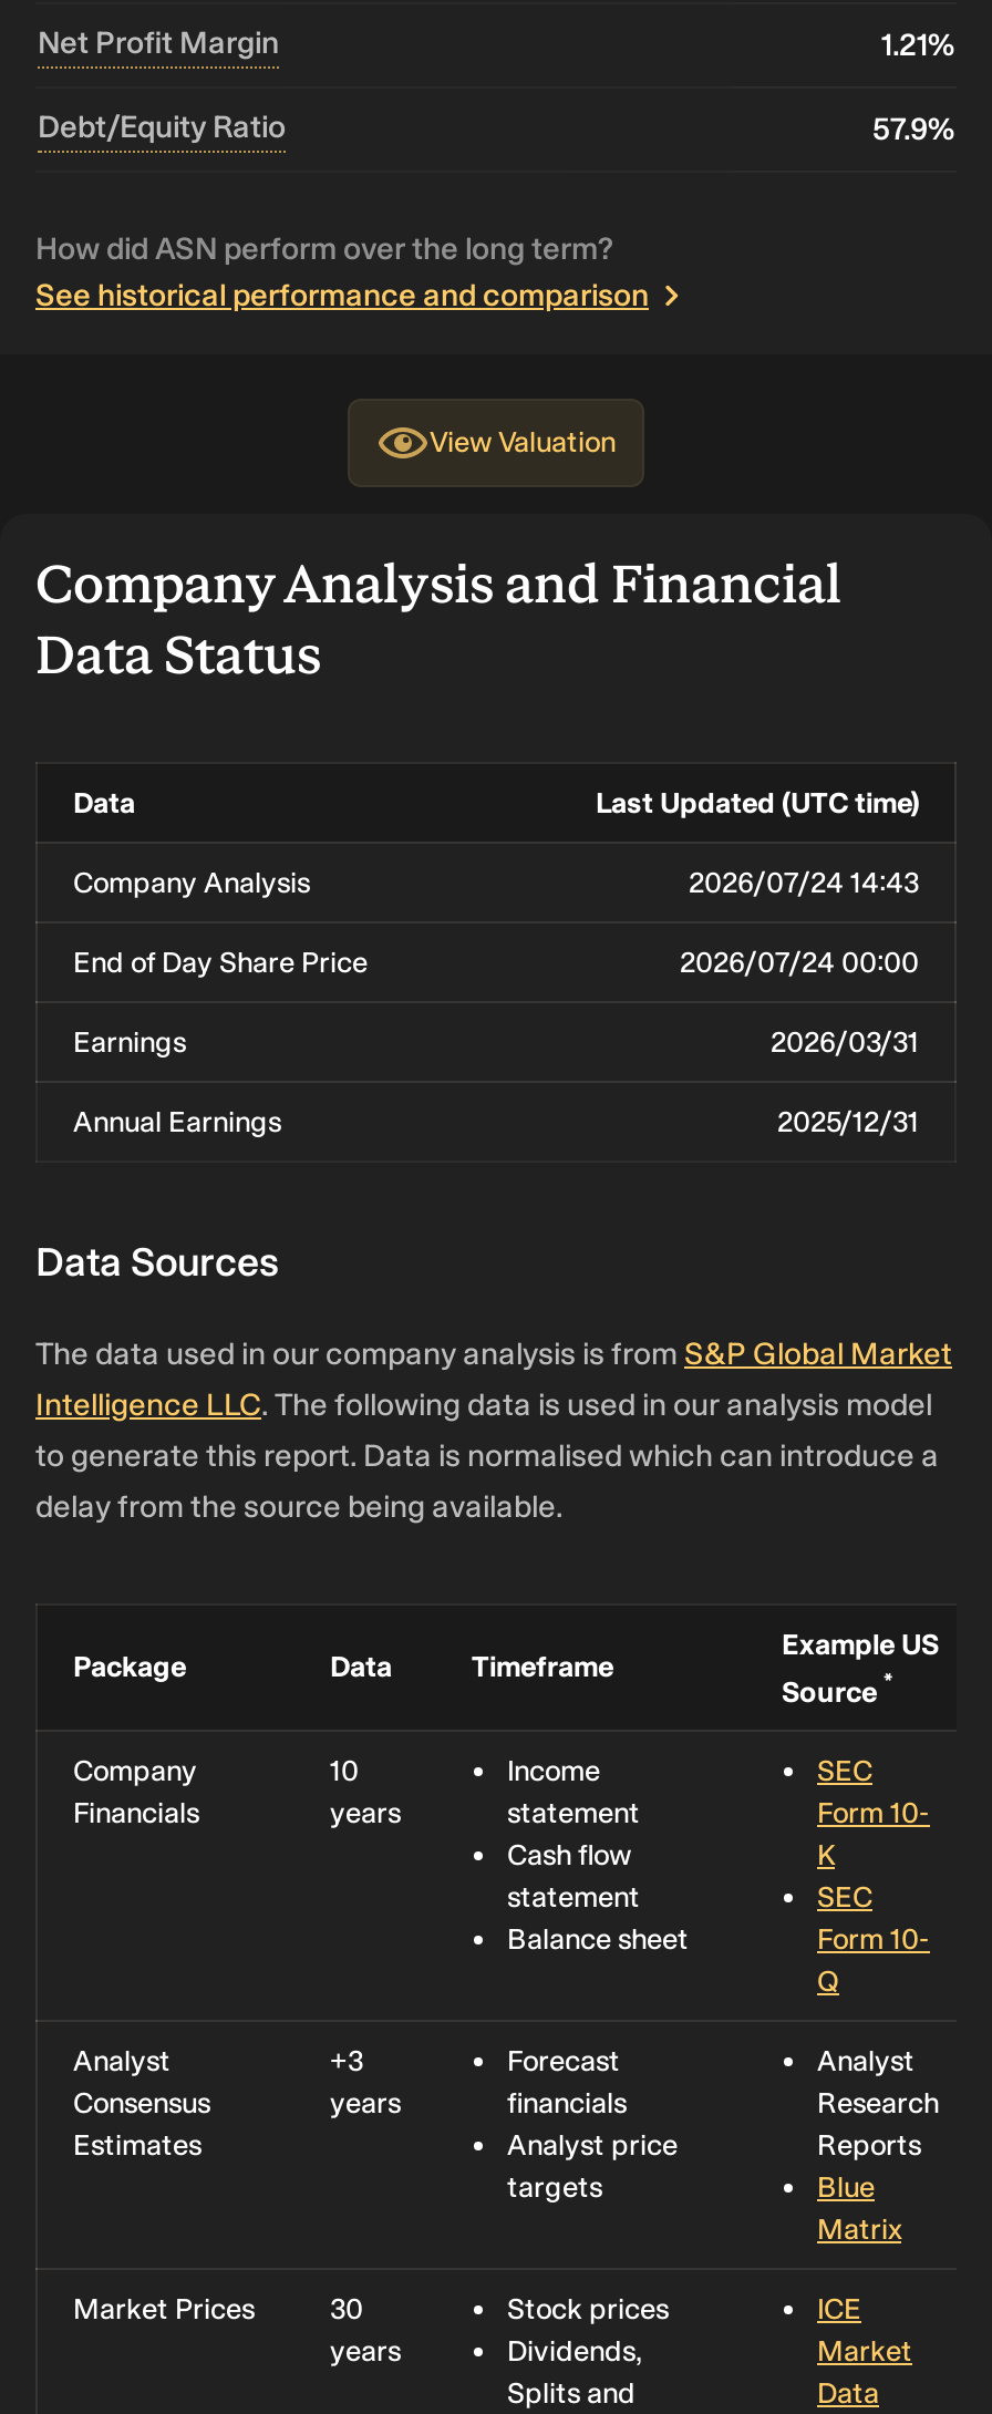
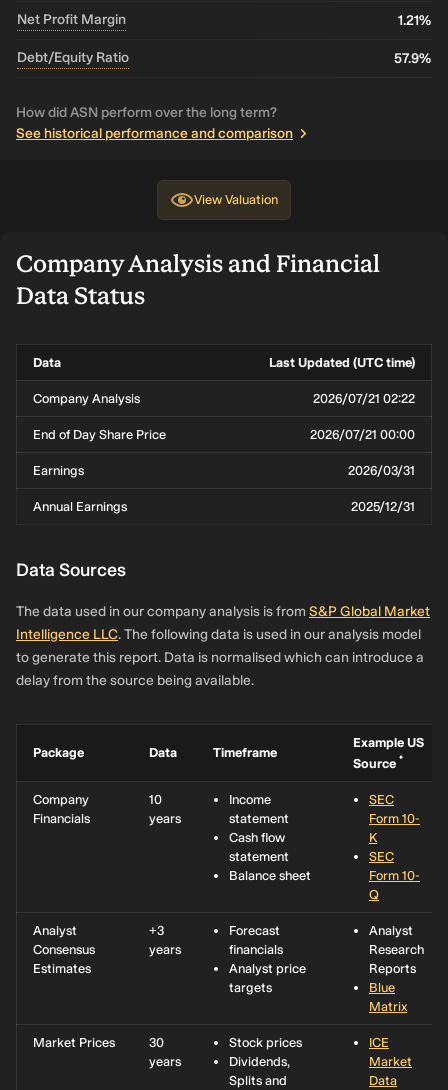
[689,865,919,898] 2026/07/24 14:43 -> [313,391,415,406] 2026/07/21 02:22
[680,945,919,978] 2026/07/24 00:00 -> [310,427,415,442] 2026/07/21 00:00

